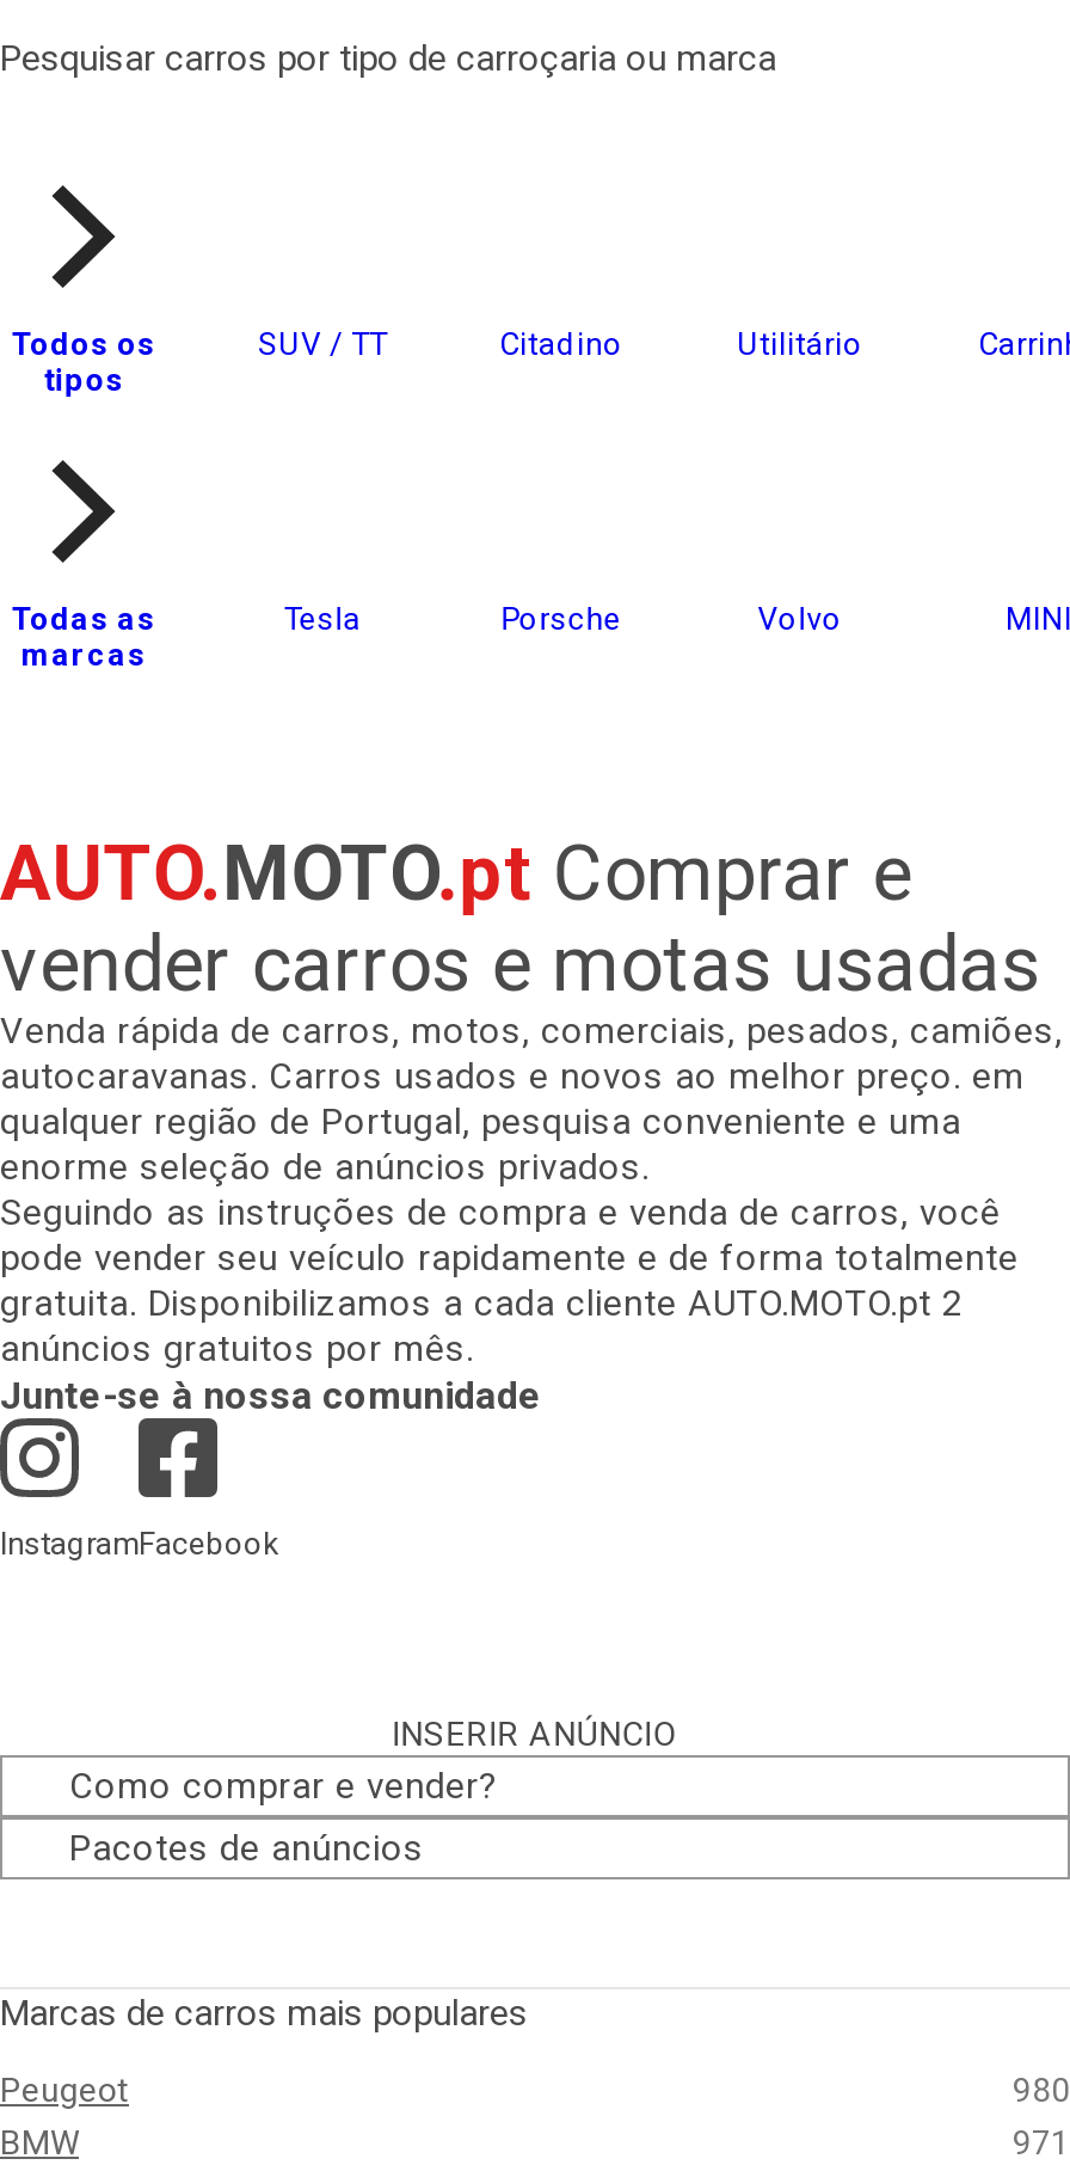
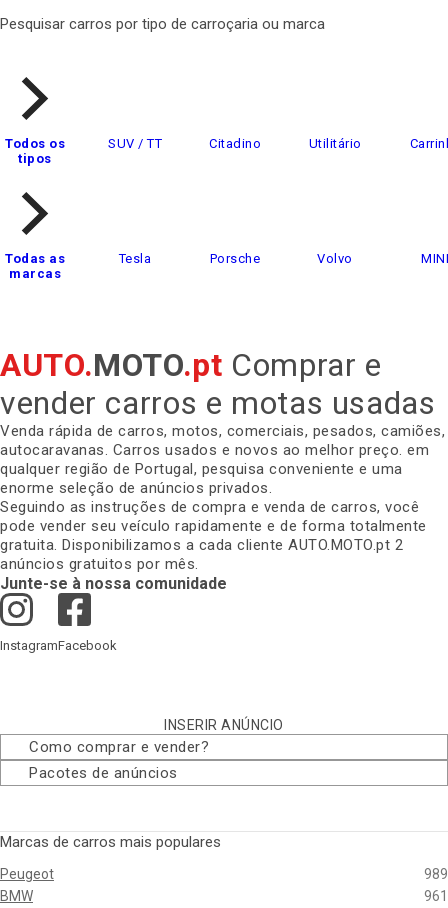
[1013,2071,1070,2109] 980 -> [424,866,448,882] 989
[1013,2123,1070,2161] 971 -> [424,888,448,904] 961

